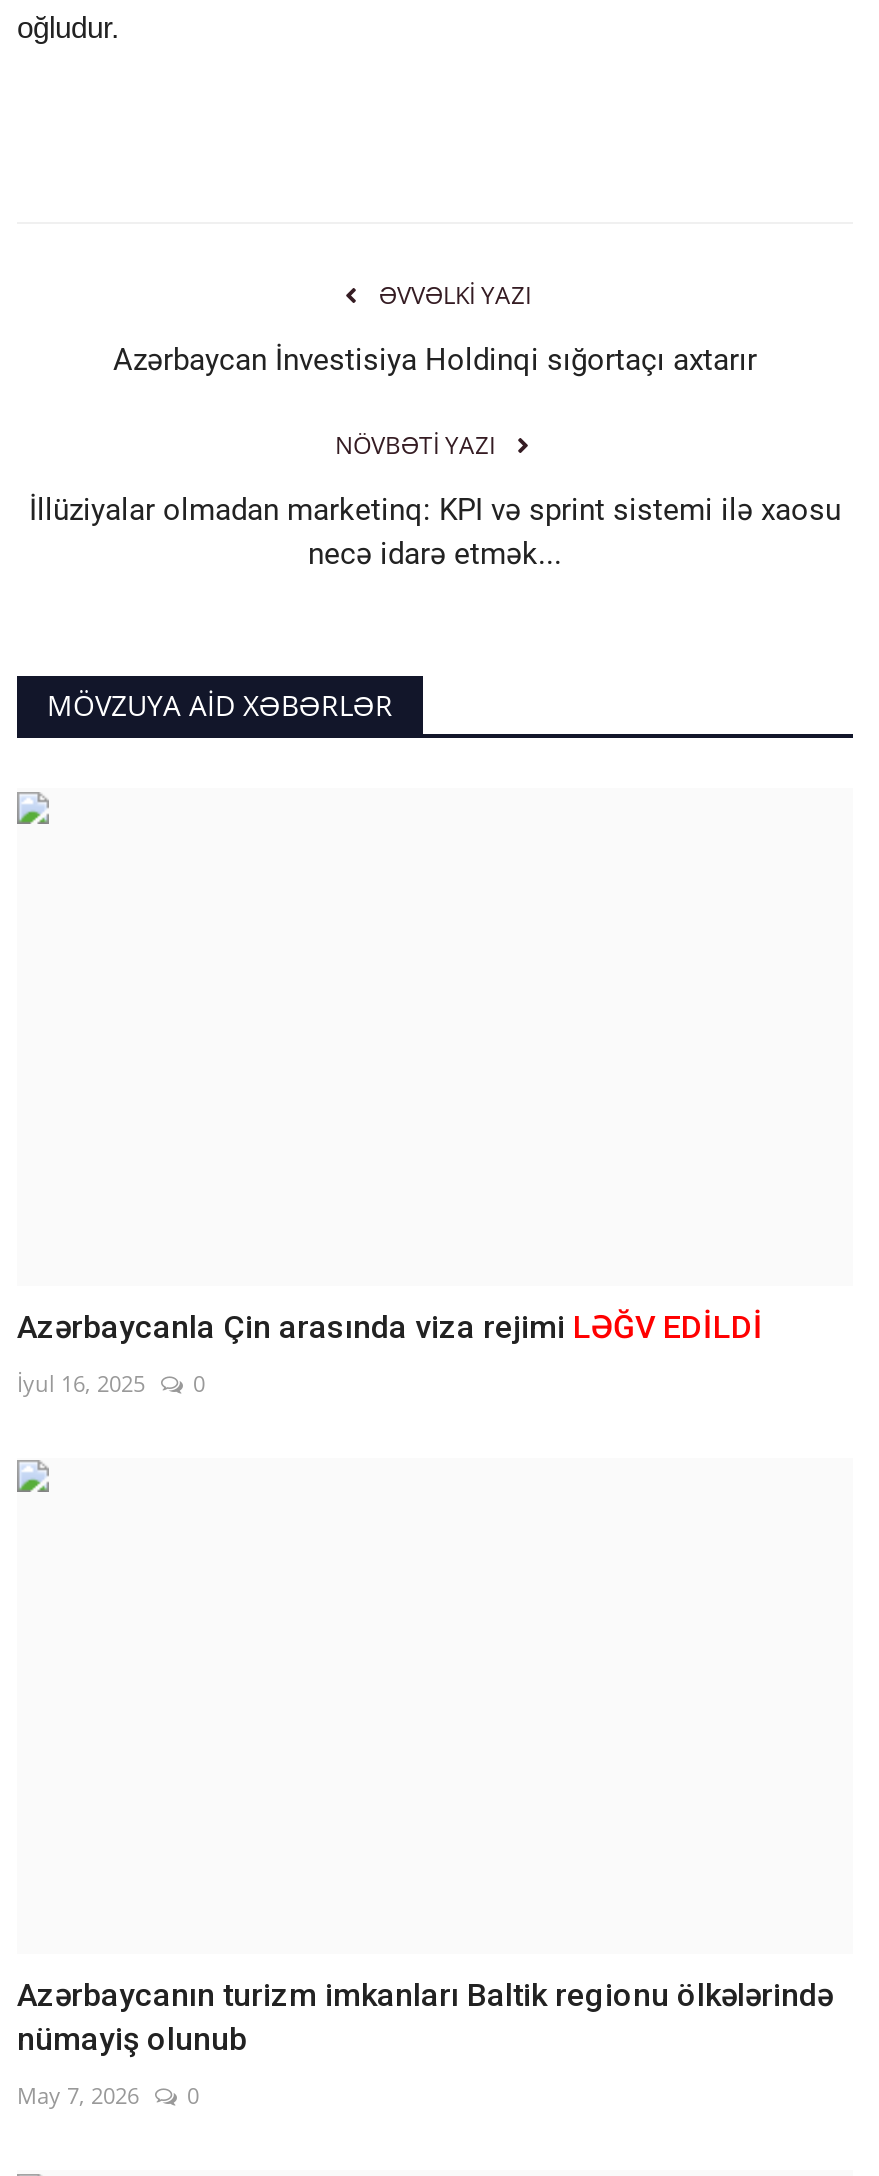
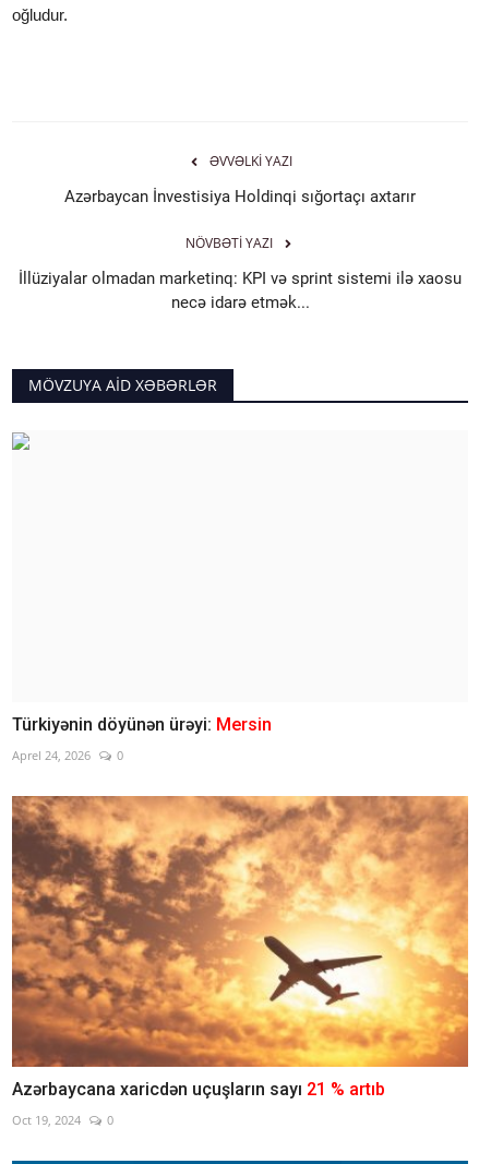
[17,1308,763,1346] Azərbaycanla Çin arasında viza rejimi LƏĞV EDİLDİ -> [12,714,272,735] Türkiyənin döyünən ürəyi: Mersin
[17,1368,205,1398] İyul 16, 2025 0 -> [12,747,123,763] Aprel 24, 2026 0
none -> [11,795,469,1047] [image]
[17,1977,833,2059] Azərbaycanın turizm imkanları Baltik regionu ölkələrində | nümayiş olunub -> [12,1079,385,1100] Azərbaycana xaricdən uçuşların sayı 21 % artıb
[17,2081,199,2111] May 7, 2026 0 -> [12,1112,113,1129] Oct 19, 2024 0

